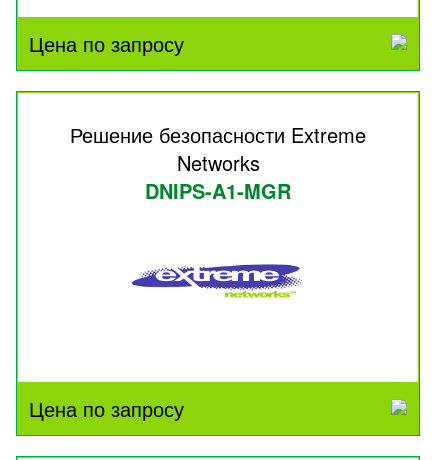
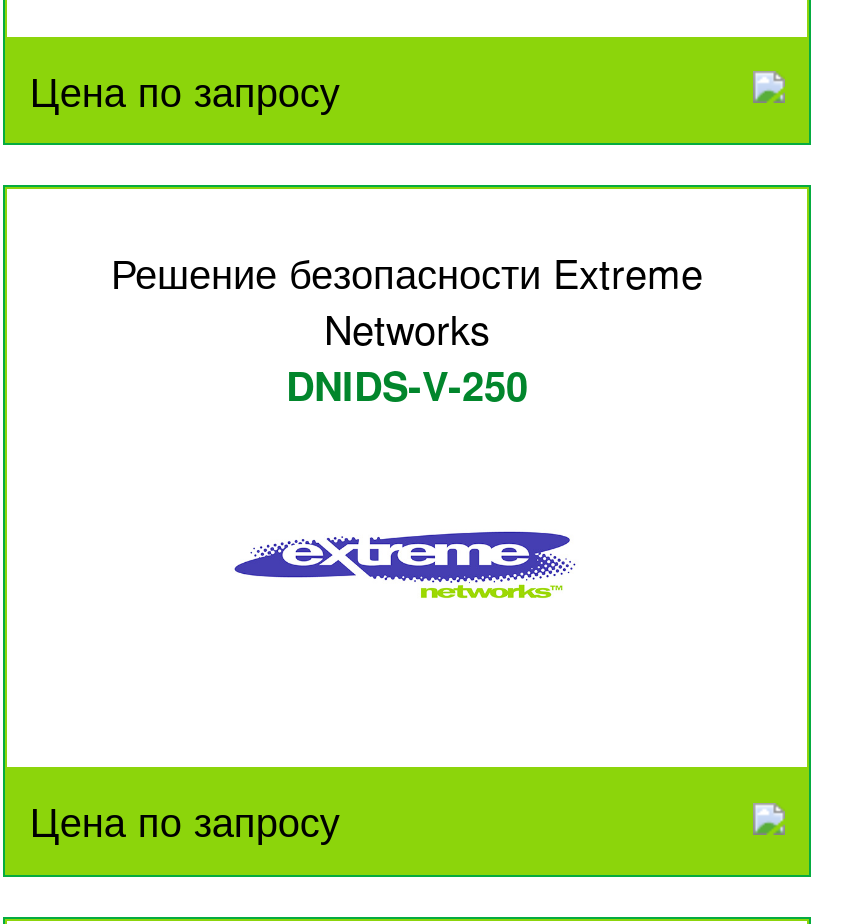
[145,176,291,205] DNIPS-A1-MGR -> [286,356,528,414] DNIDS-V-250

